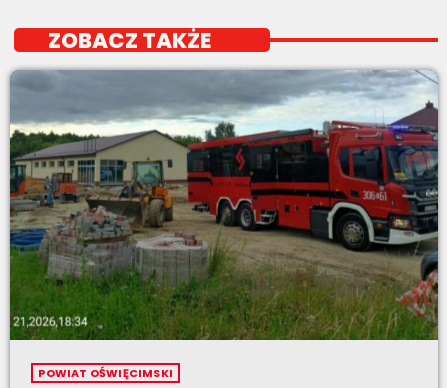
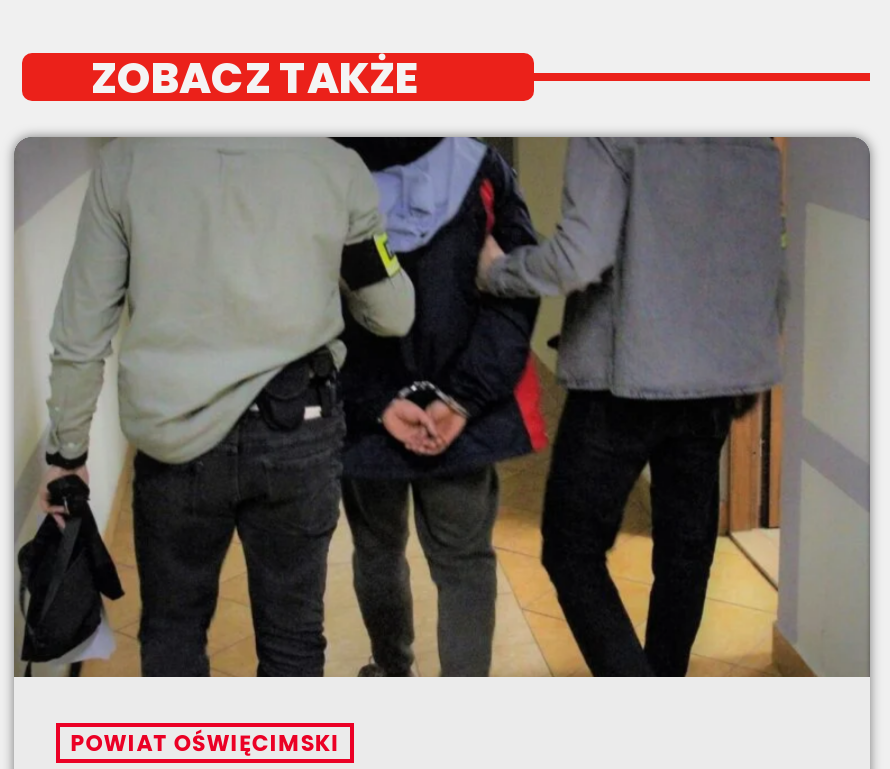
[9,70,438,341] [image] -> [14,135,872,679] [image]

